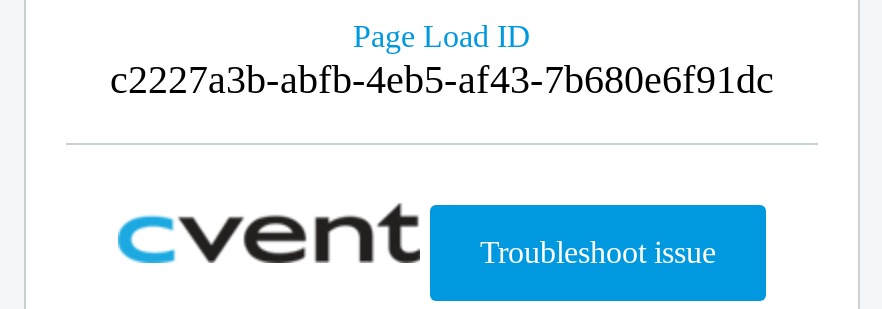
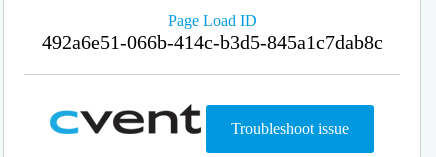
[110,57,774,101] c2227a3b-abfb-4eb5-af43-7b680e6f91dc -> [41,31,382,53] 492a6e51-066b-414c-b3d5-845a1c7dab8c

